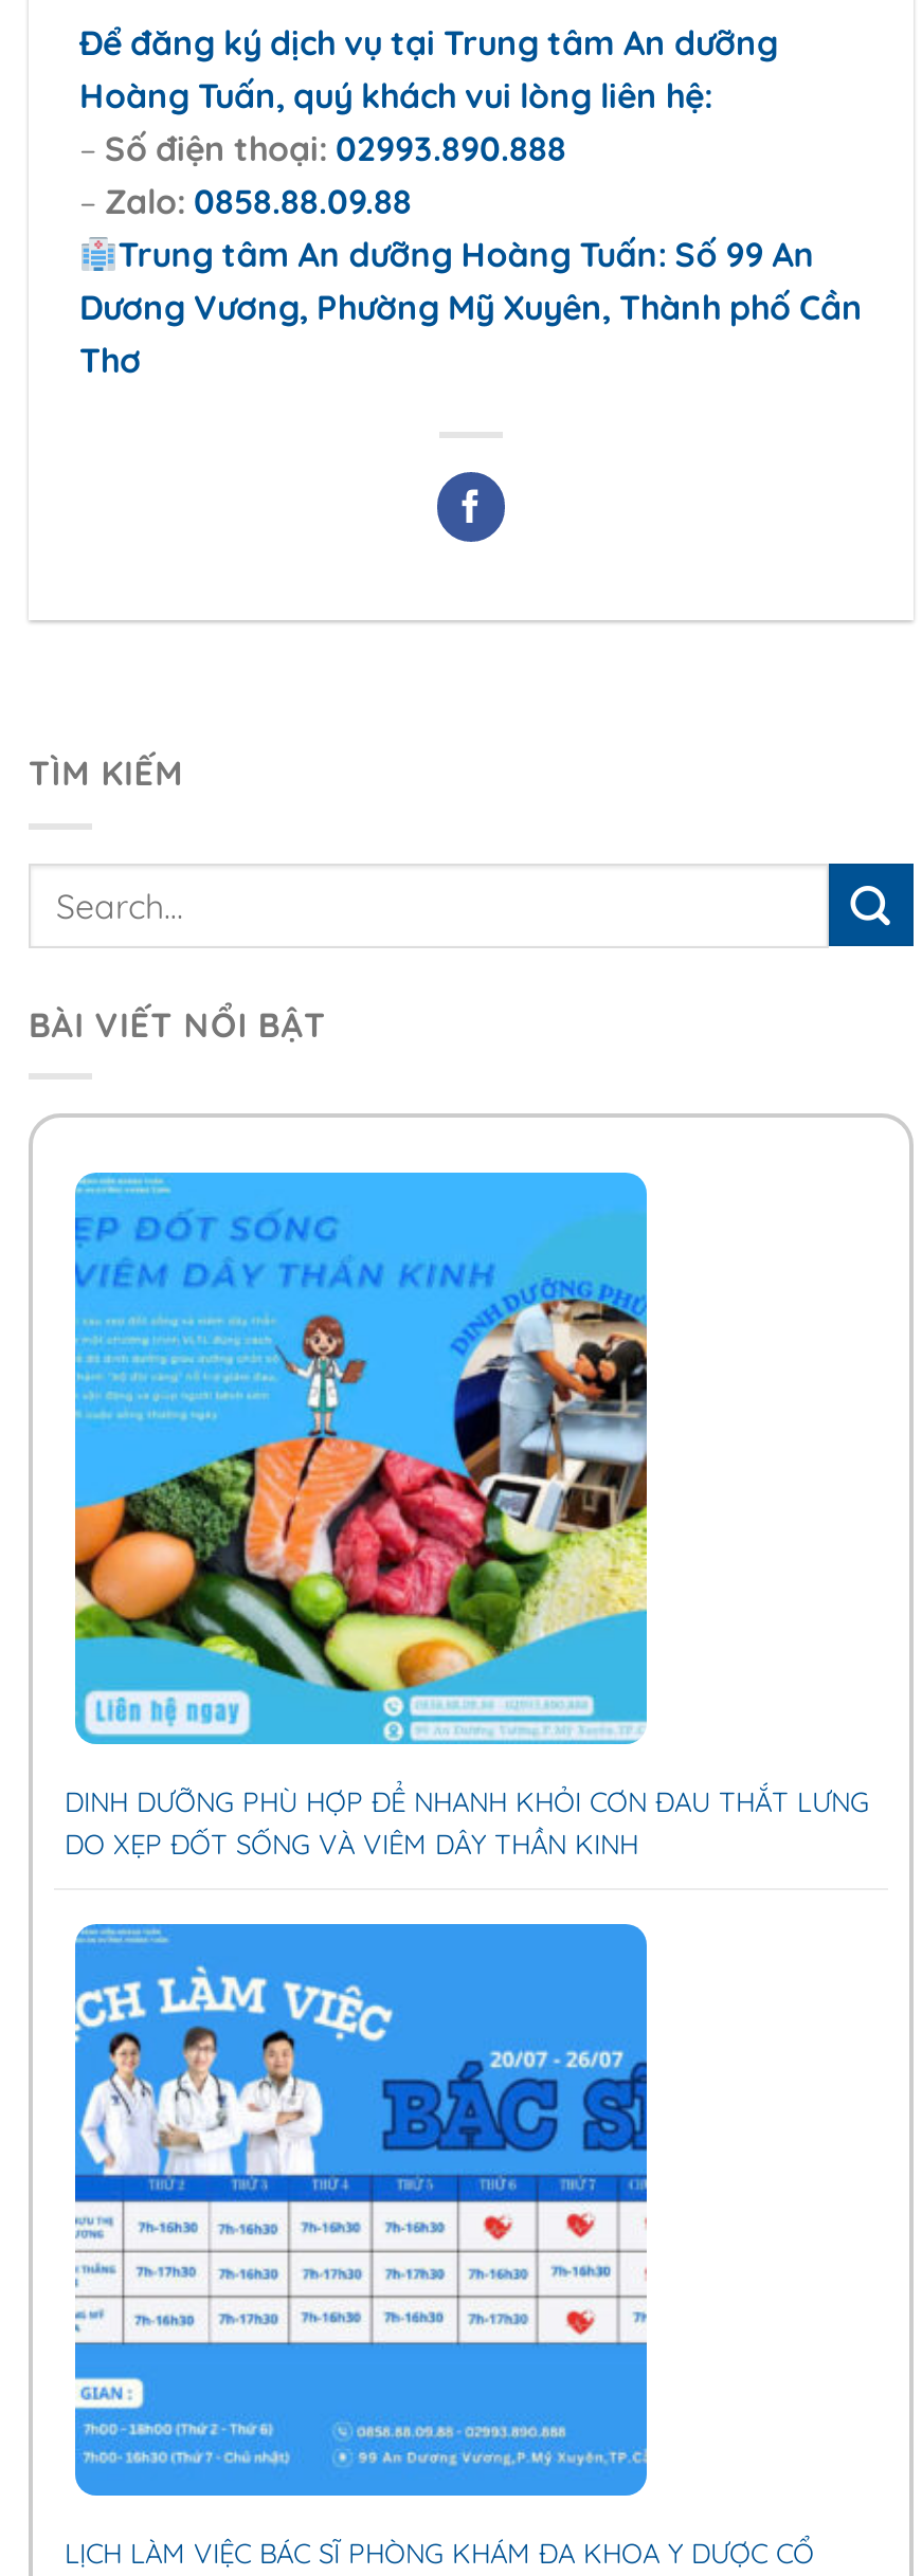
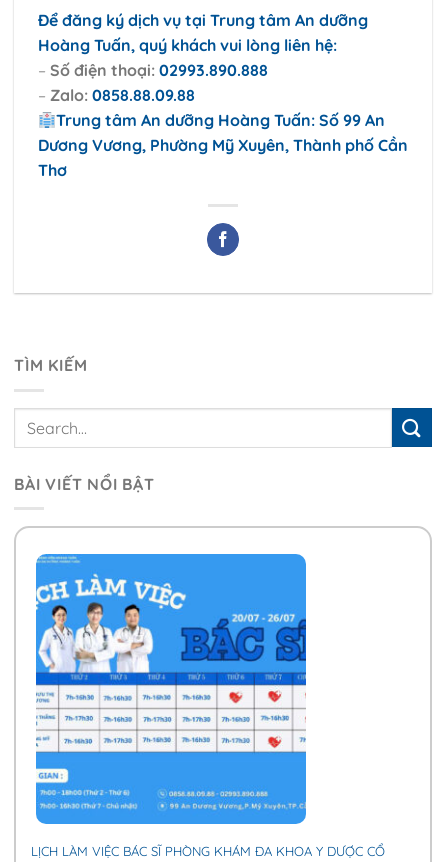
[65,1196,869,1862] [image] | DINH DƯỠNG PHÙ HỢP ĐỂ NHANH KHỎI CƠN ĐAU THẮT LƯNG | DO XẸP ĐỐT SỐNG VÀ VIÊM DÂY THẦN KINH -> none

